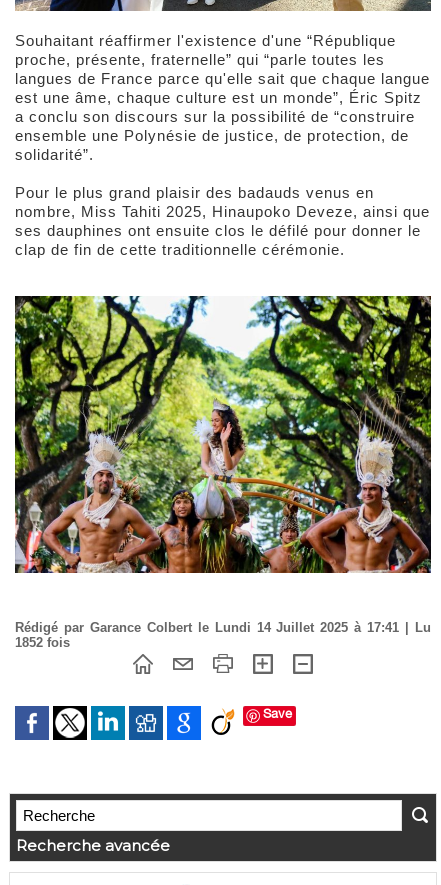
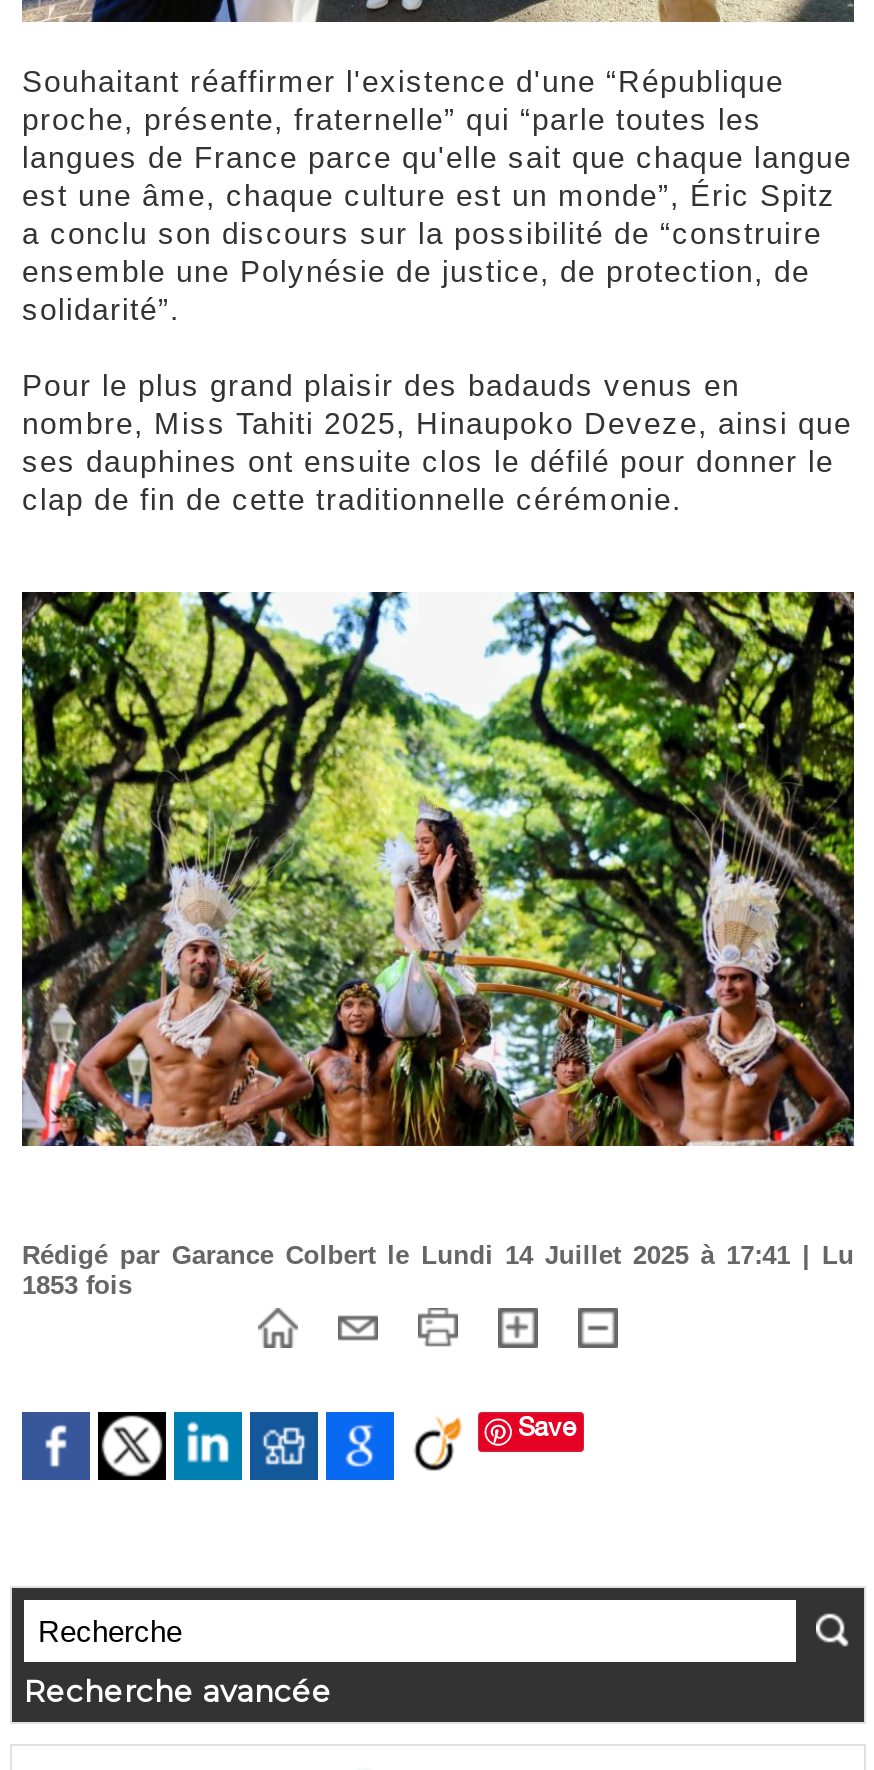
[15,635,70,650] 1852 fois -> [22,1271,132,1301] 1853 fois

